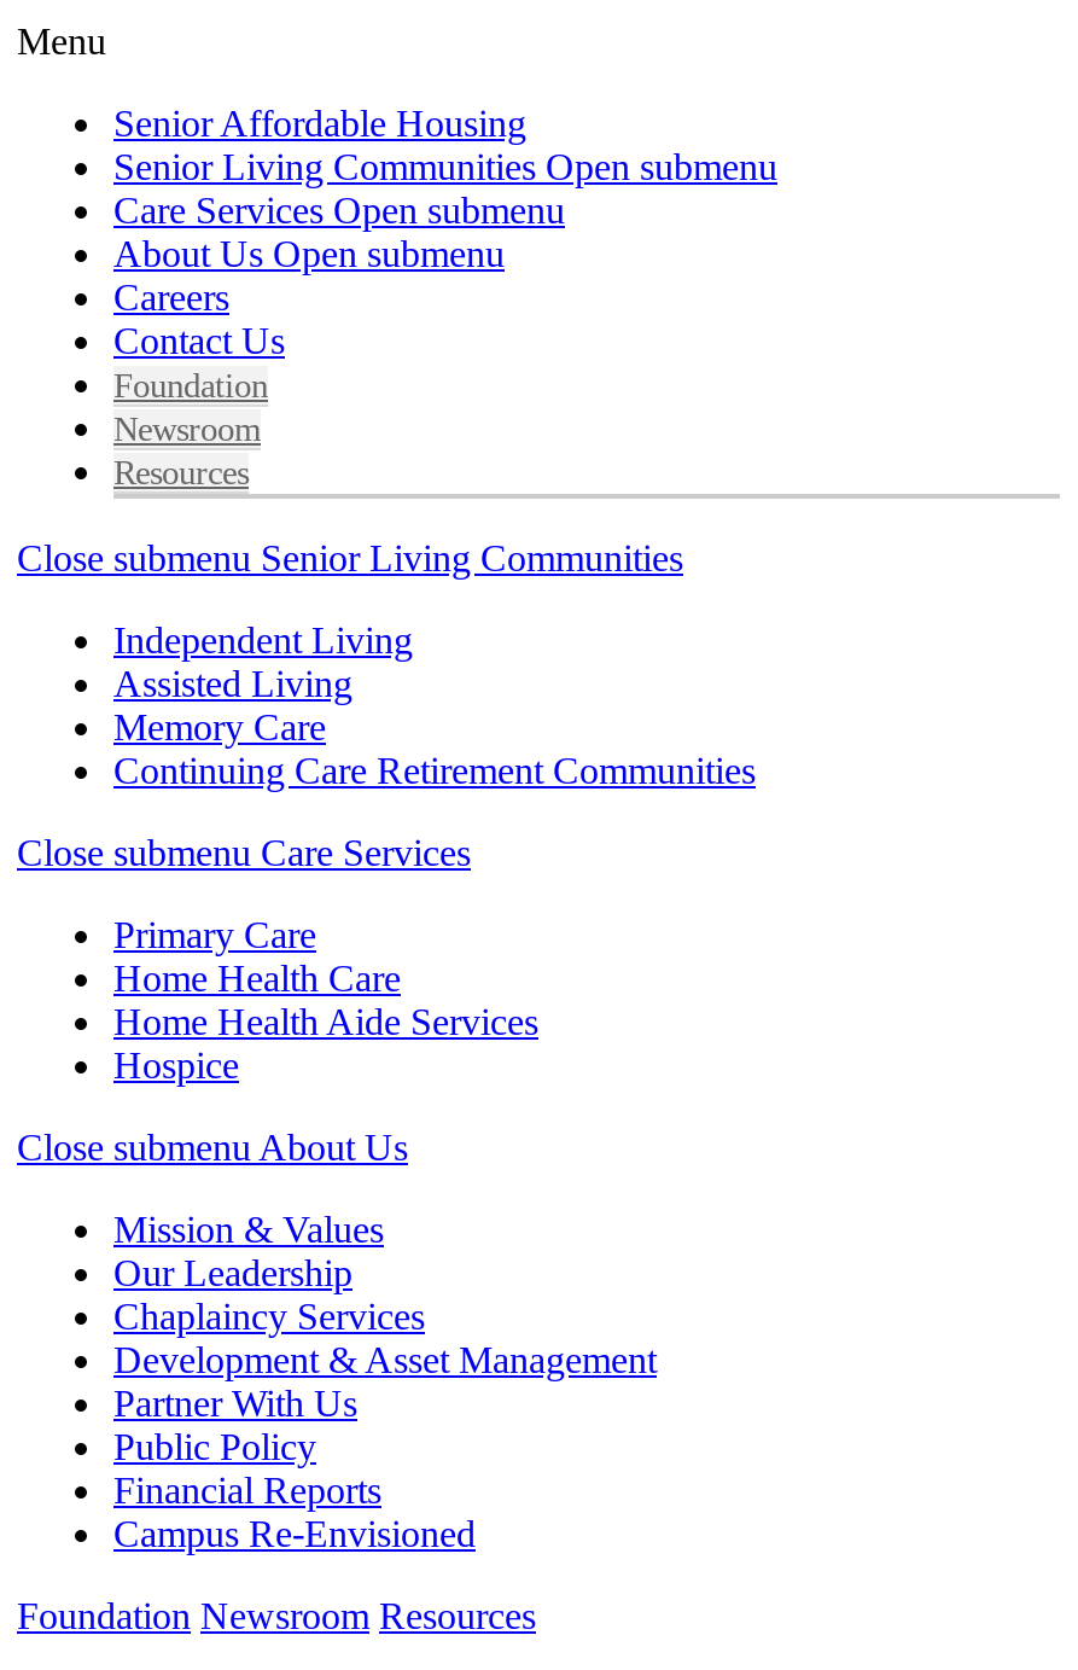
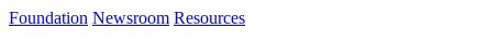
[17,21,777,1554] Menu | Senior Affordable Housing | Senior Living Communities Open submenu | Care Services Open submenu | About Us Open submenu | Careers | Contact Us | Foundation | Newsroom | Resources | Close submenu Senior Living Communities | Independent Living | Assisted Living | Memory Care | Continuing Care Retirement Communities | Close submenu Care Services | Primary Care | Home Health Care | Home Health Aide Services | Hospice | Close submenu About Us | Mission & Values | Our Leadership | Chaplaincy Services | Development & Asset Management | Partner With Us | Public Policy | Financial Reports | Campus Re-Envisioned -> none

